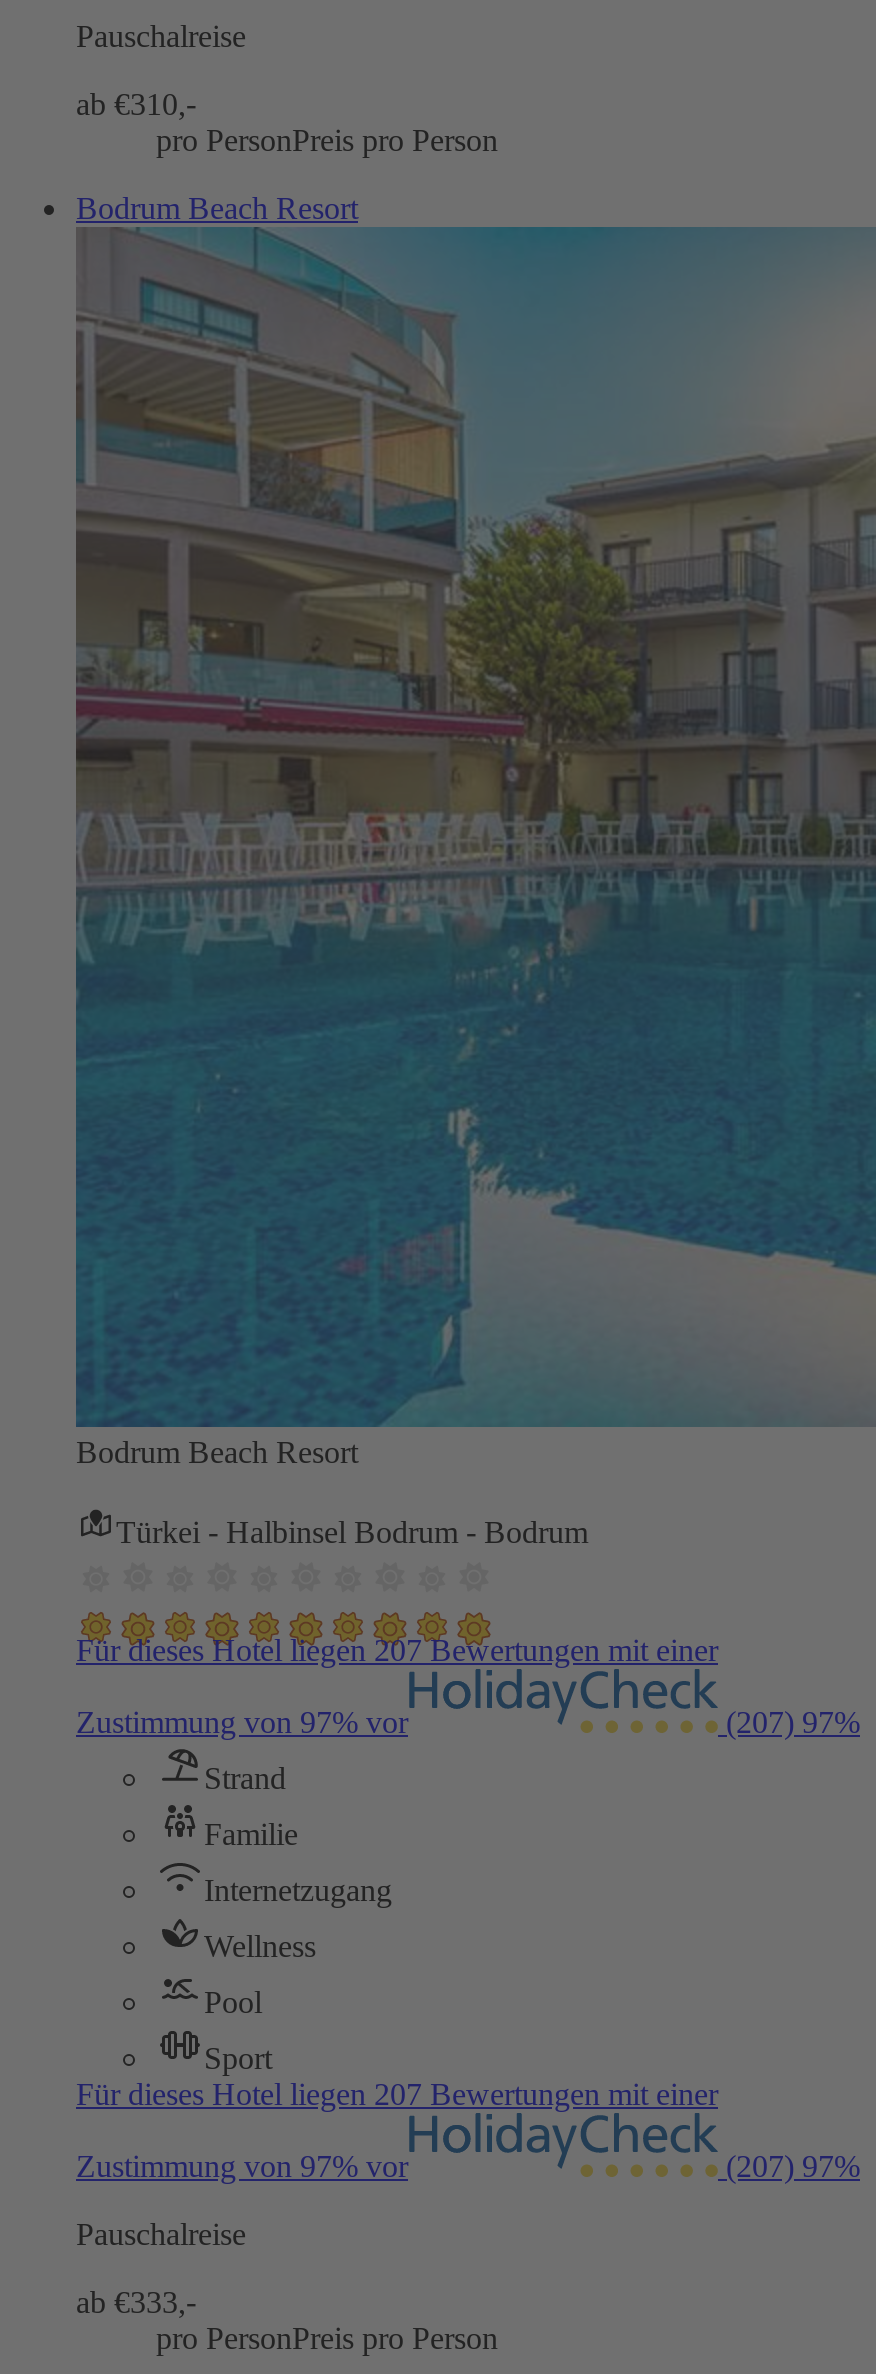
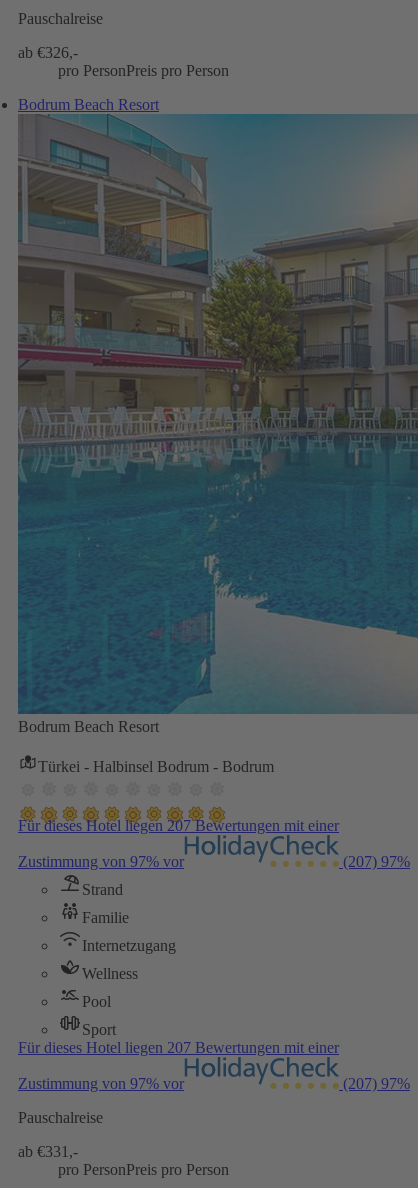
[76,87,196,121] ab €310,- -> [18,44,78,61] ab €326,-
[76,2285,196,2319] ab €333,- -> [18,1143,78,1160] ab €331,-

